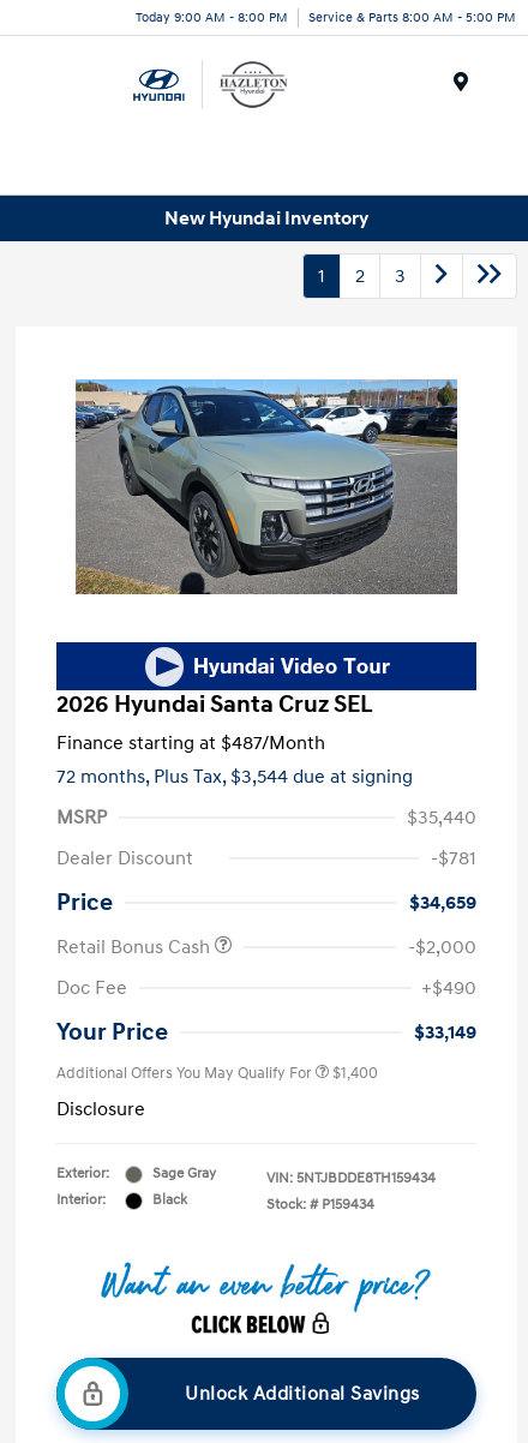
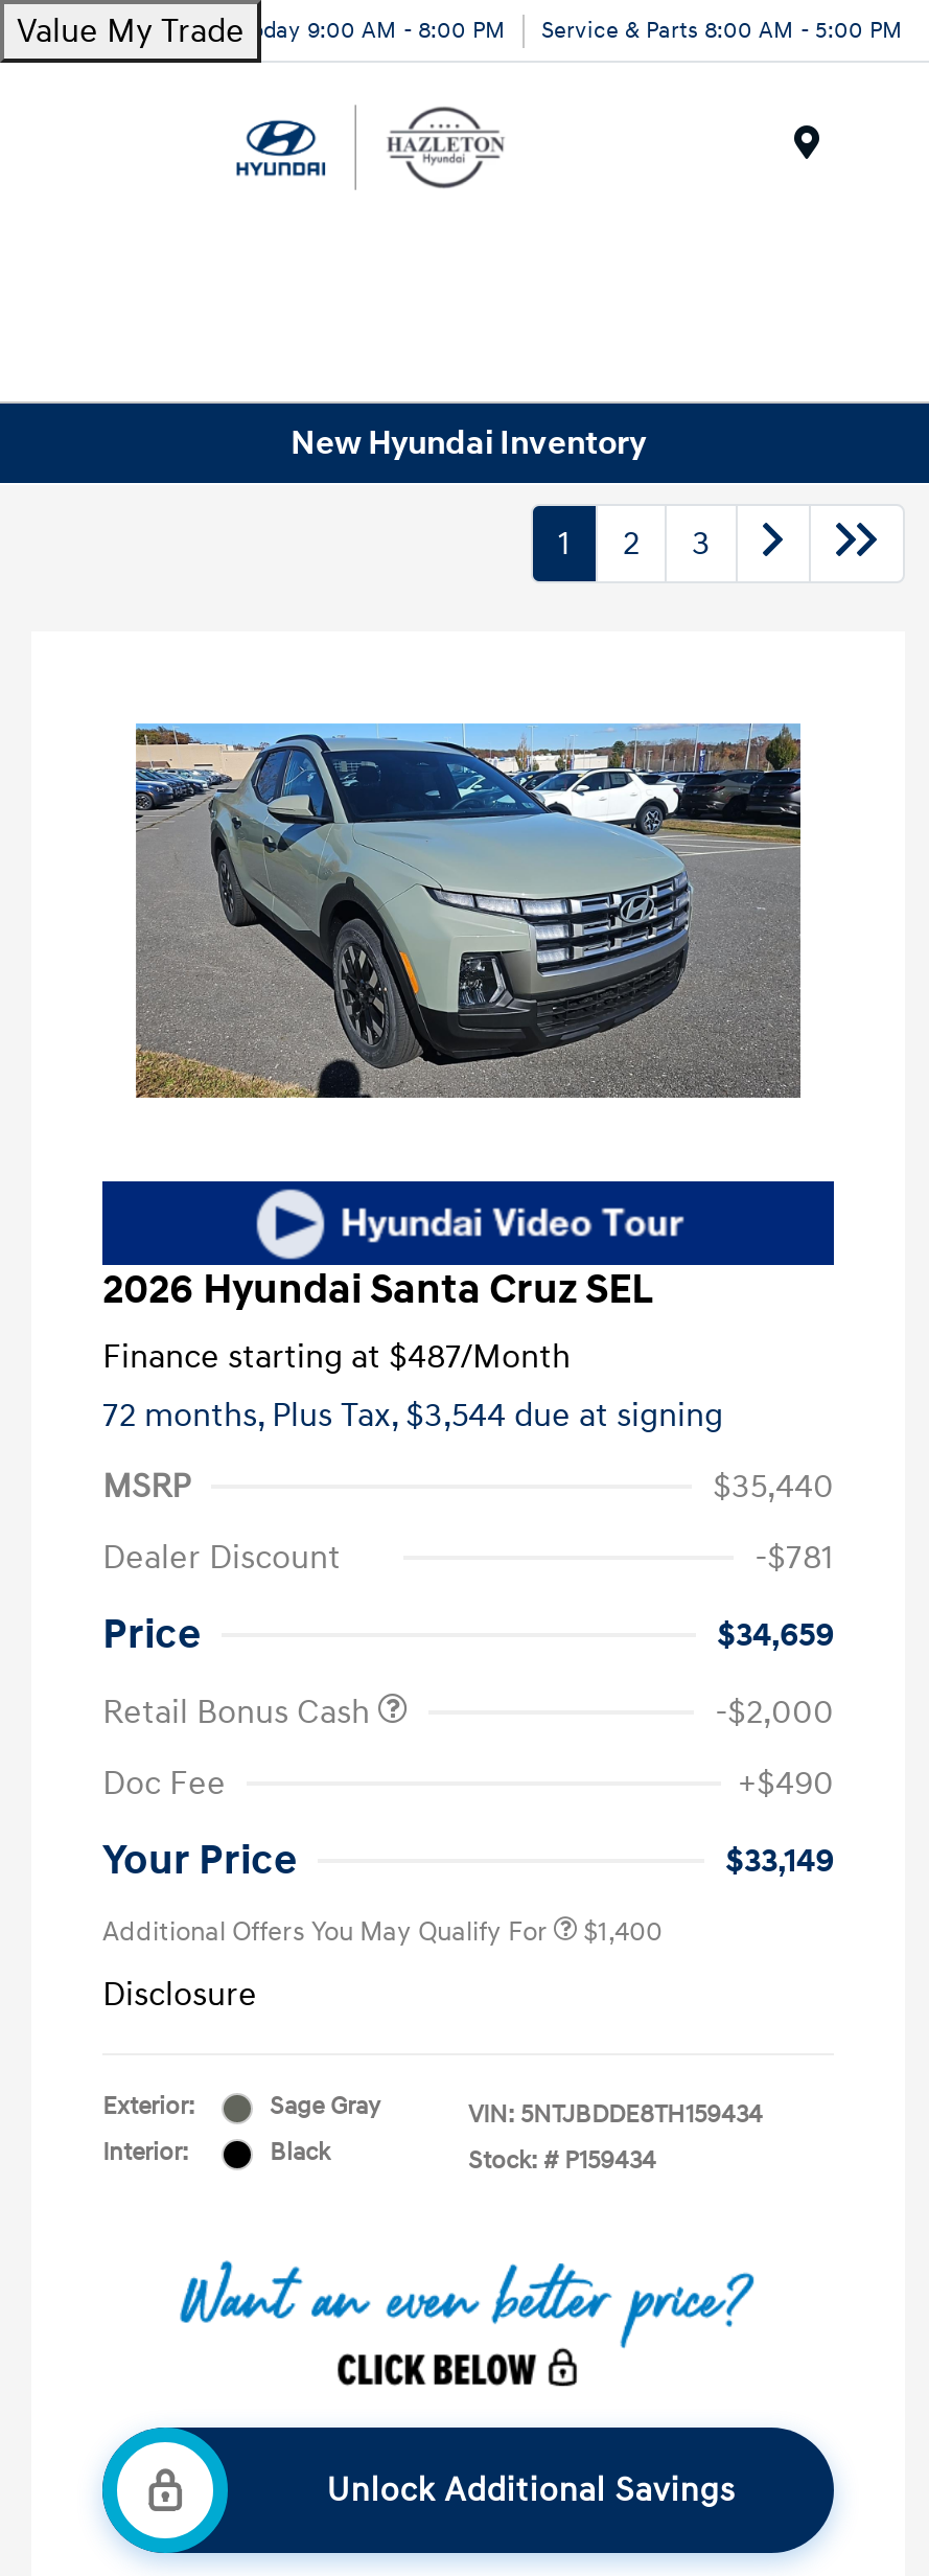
[136,9,288,25] Today 9:00 AM - 8:00 PM -> [17,10,506,52] Value My Trade Today 9:00 AM - 8:00 PM

